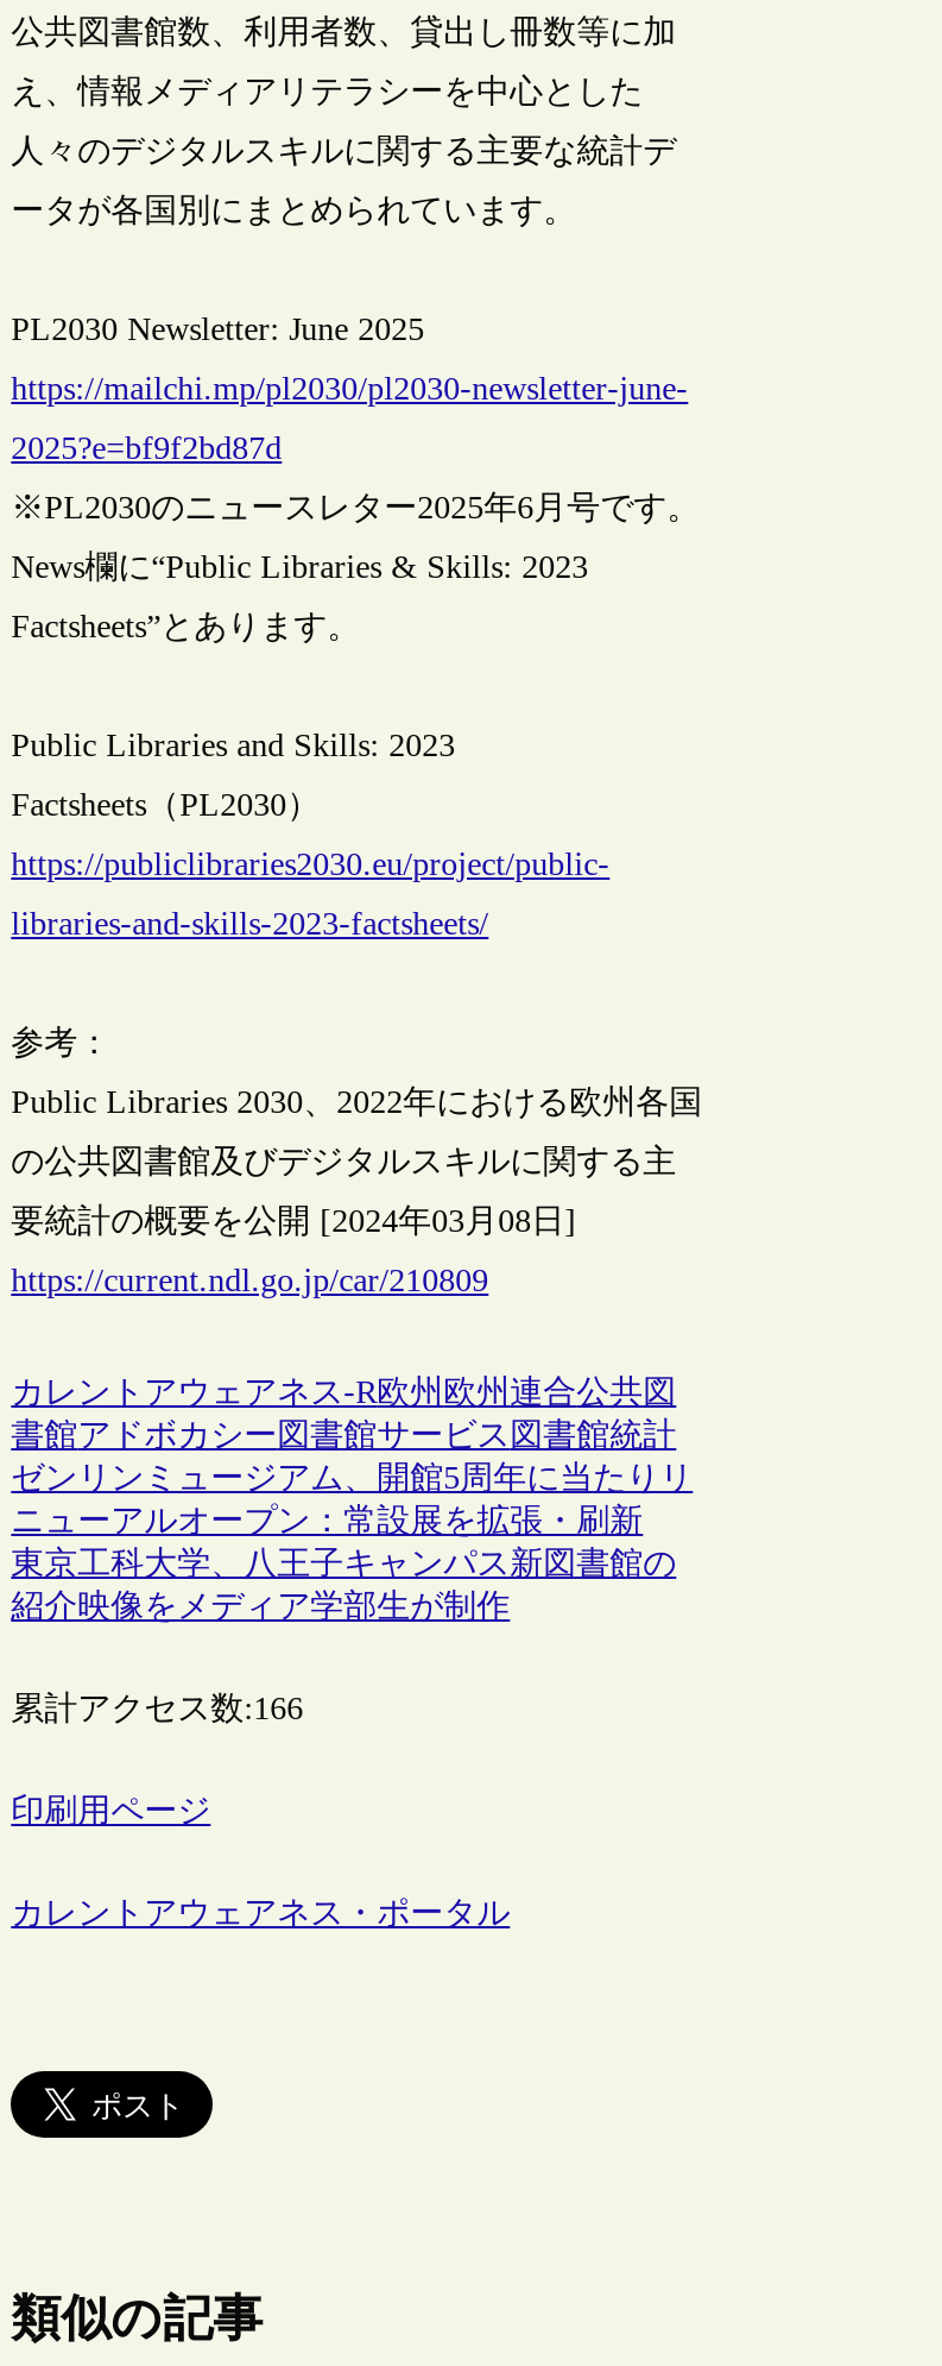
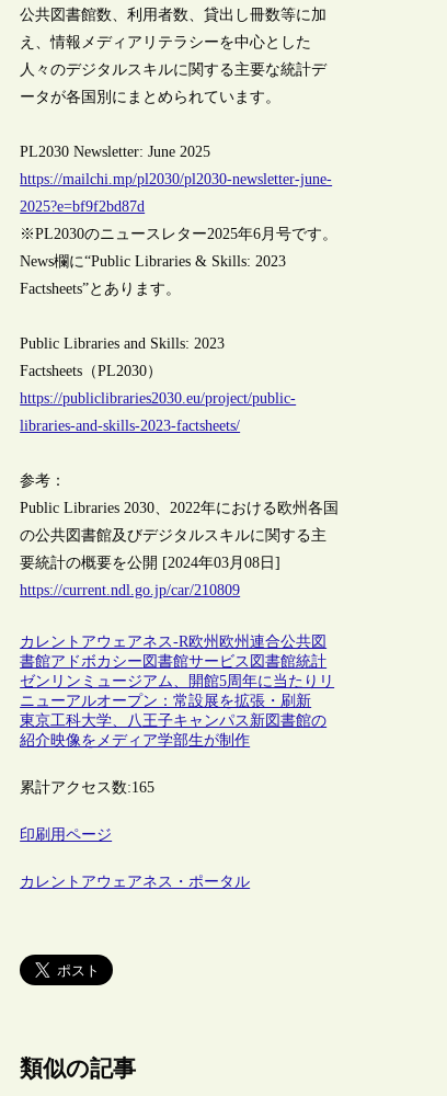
[11,1690,303,1726] 累計アクセス数:166 -> [20,779,155,796] 累計アクセス数:165

